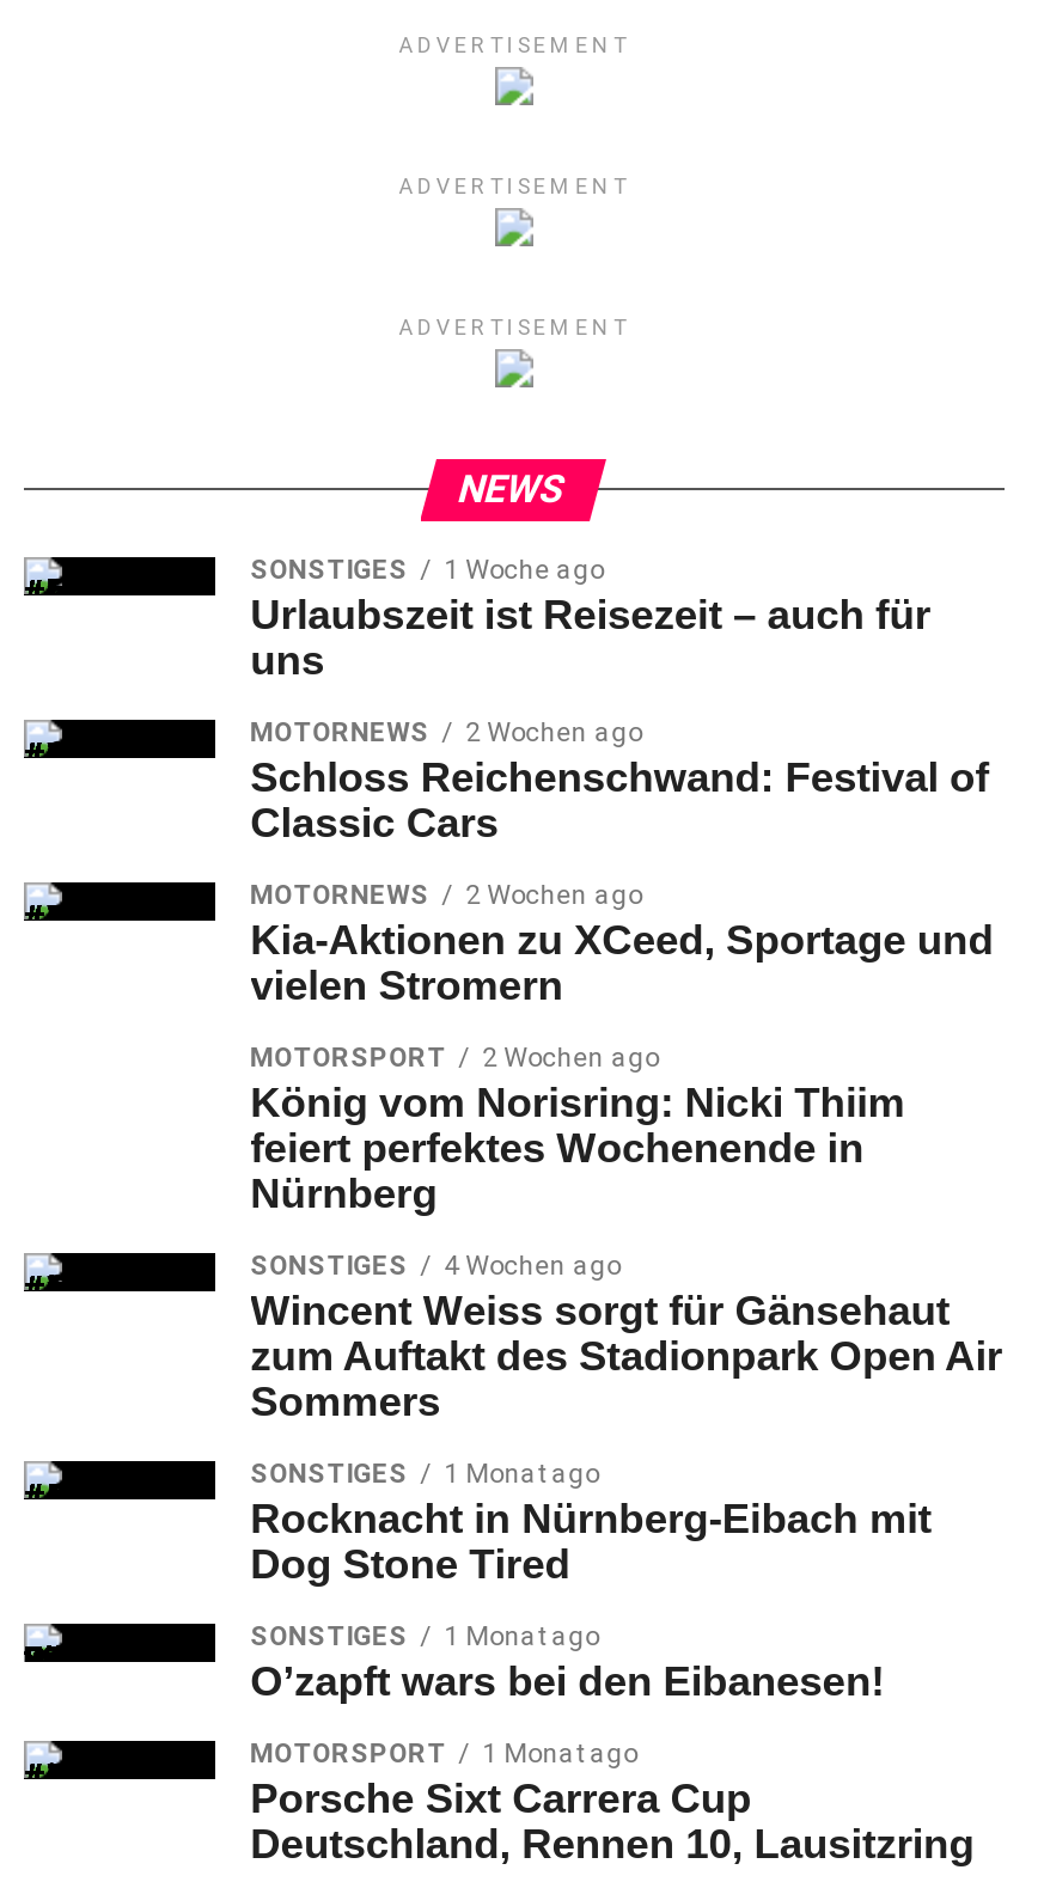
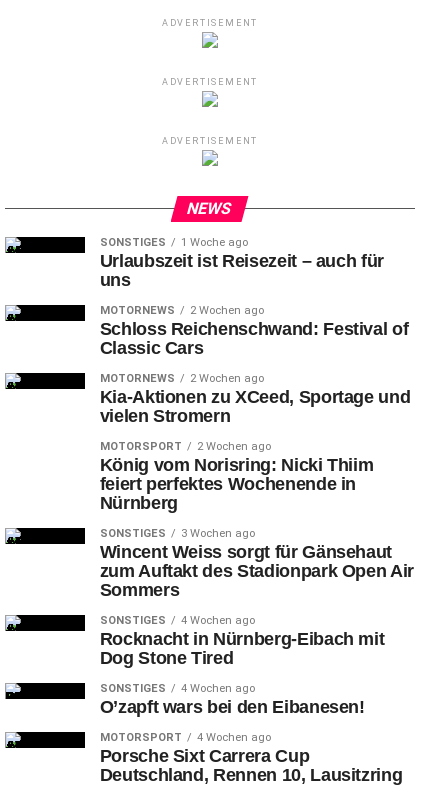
[250,1251,621,1282] SONSTIGES 4 Wochen ago -> [100,527,255,540] SONSTIGES 3 Wochen ago
[250,1459,600,1490] SONSTIGES 1 Monat ago -> [100,614,255,627] SONSTIGES 4 Wochen ago
[250,1621,600,1652] SONSTIGES 1 Monat ago -> [100,682,255,695] SONSTIGES 4 Wochen ago
[250,1739,638,1770] MOTORSPORT 1 Monat ago -> [100,731,271,744] MOTORSPORT 4 Wochen ago

